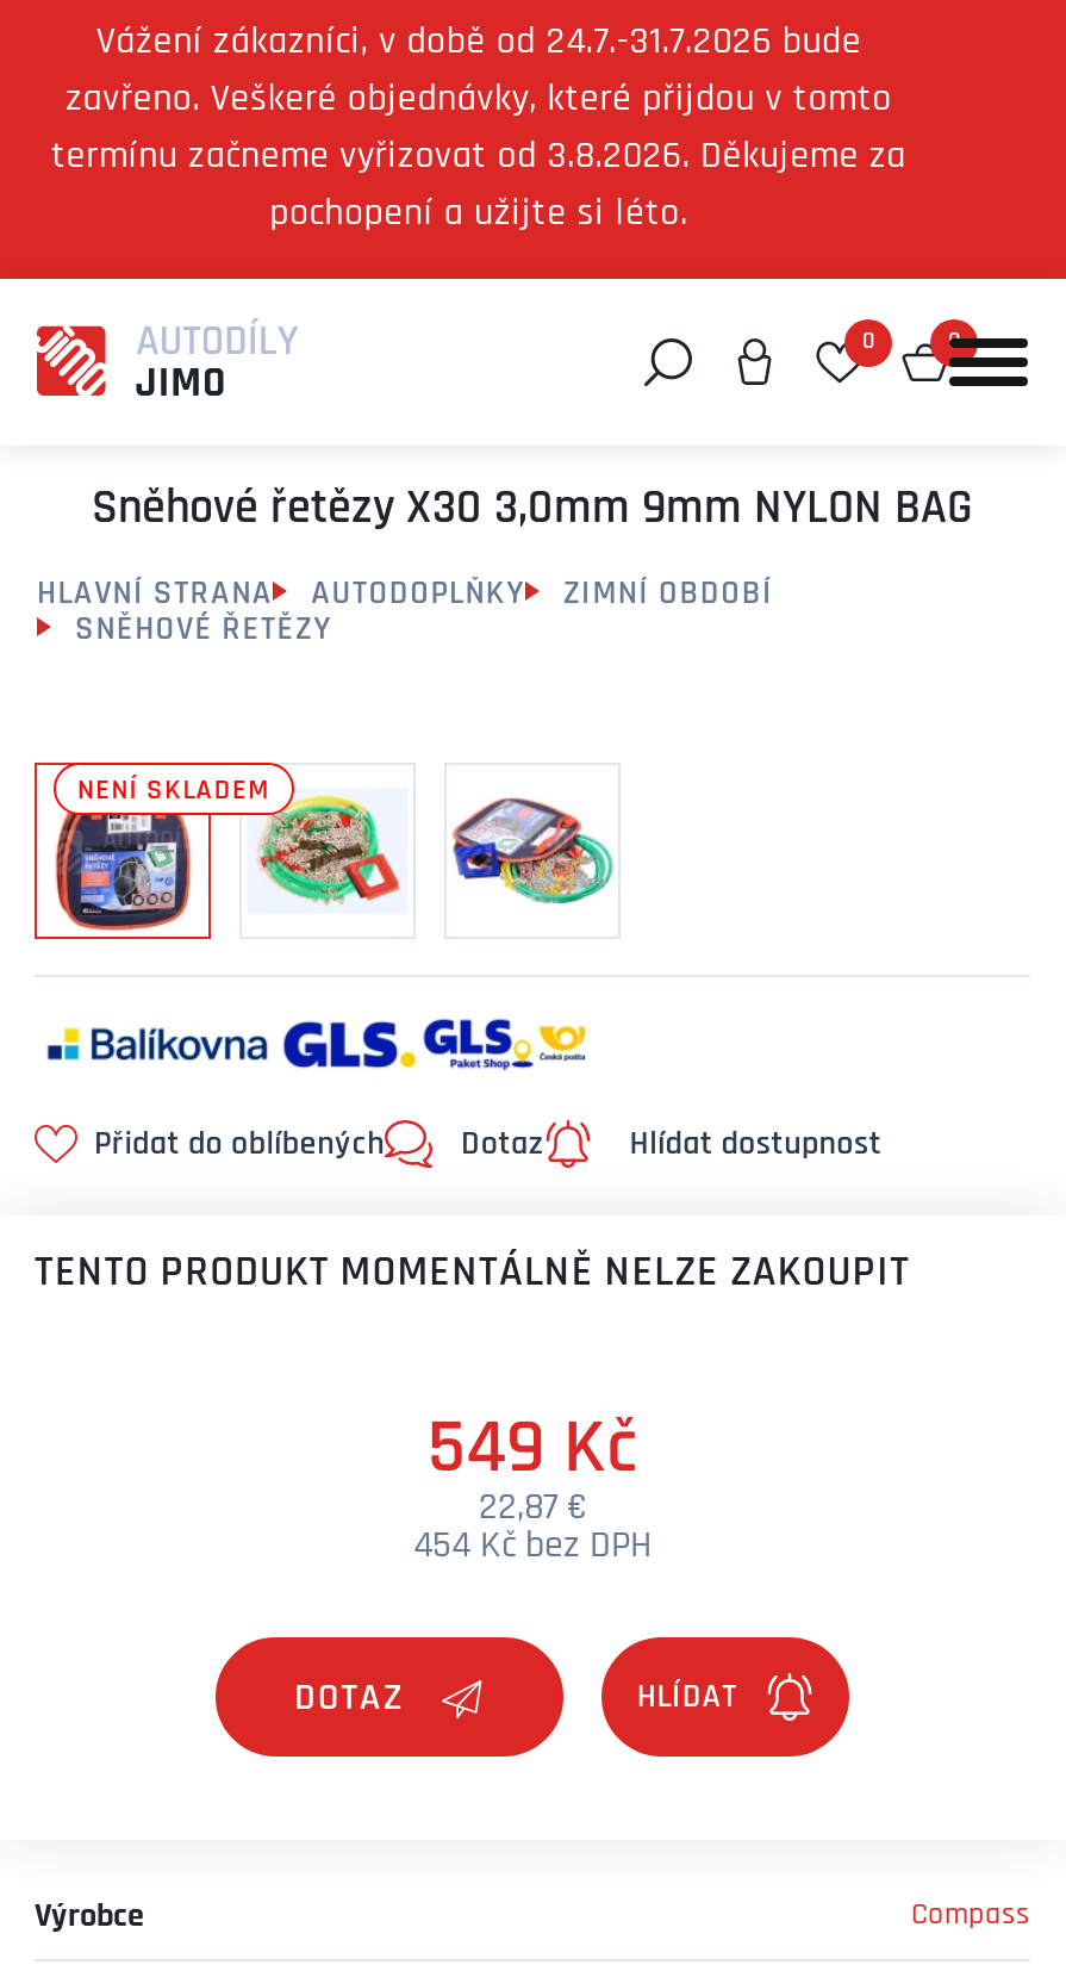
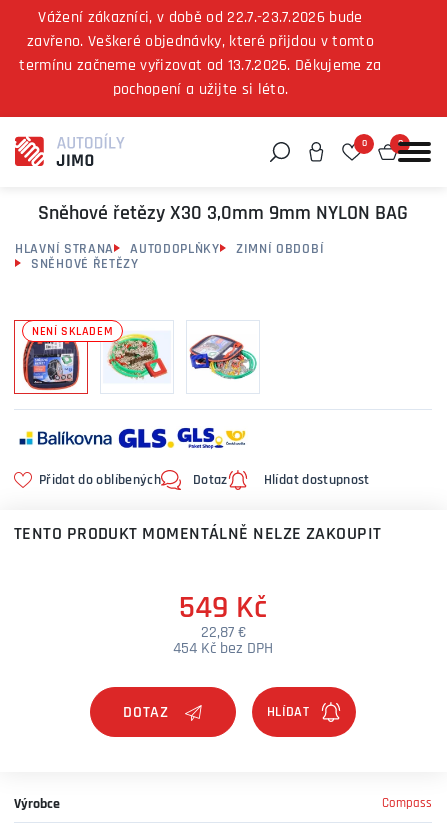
[96,24,862,62] Vážení zákazníci, v době od 24.7.-31.7.2026 bude -> [38,10,363,26] Vážení zákazníci, v době od 22.7.-23.7.2026 bude
[51,138,906,176] termínu začneme vyřizovat od 3.8.2026. Děkujeme za -> [19,58,382,74] termínu začneme vyřizovat od 13.7.2026. Děkujeme za

